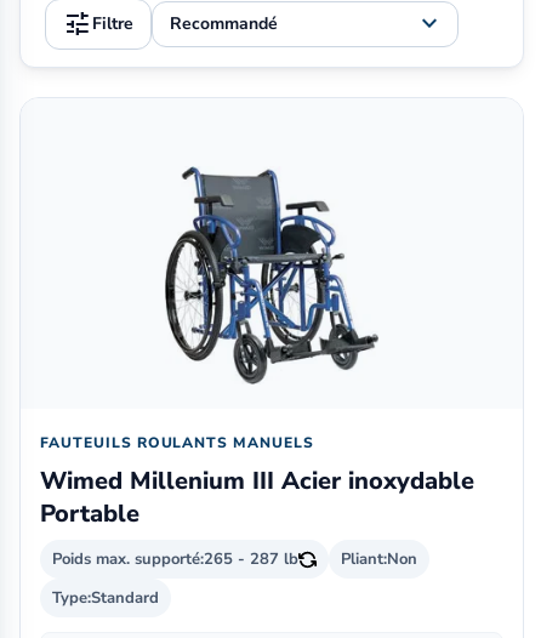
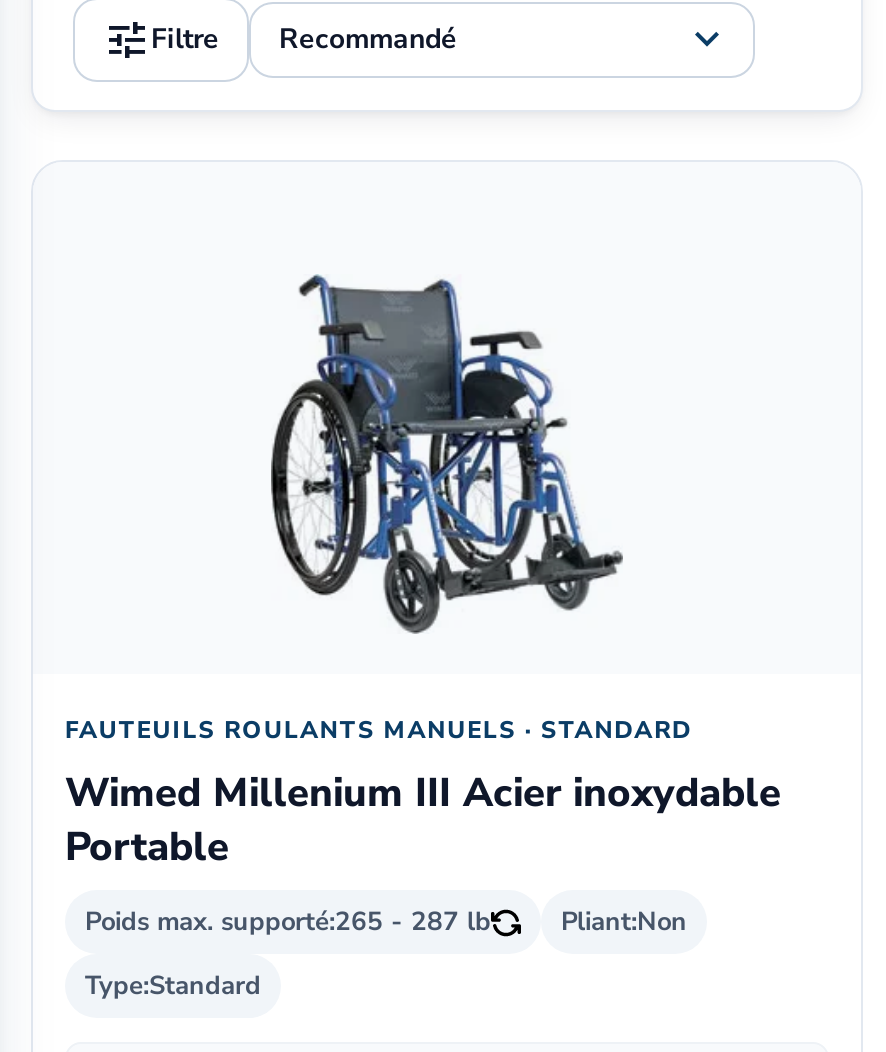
[40,433,314,452] FAUTEUILS ROULANTS MANUELS -> [65,714,692,746] FAUTEUILS ROULANTS MANUELS · STANDARD

